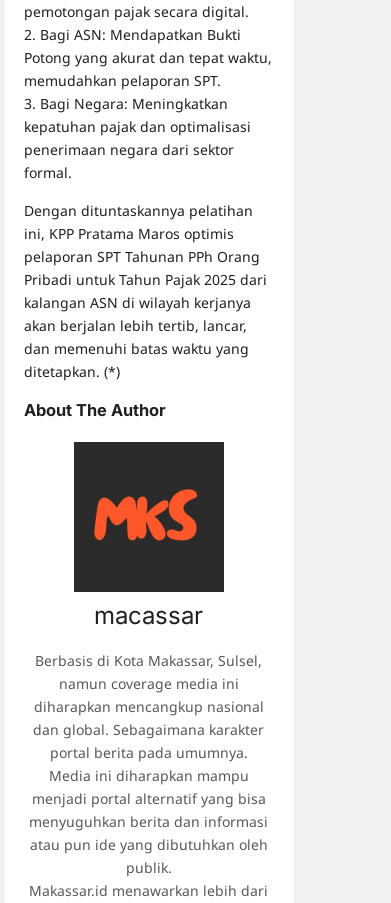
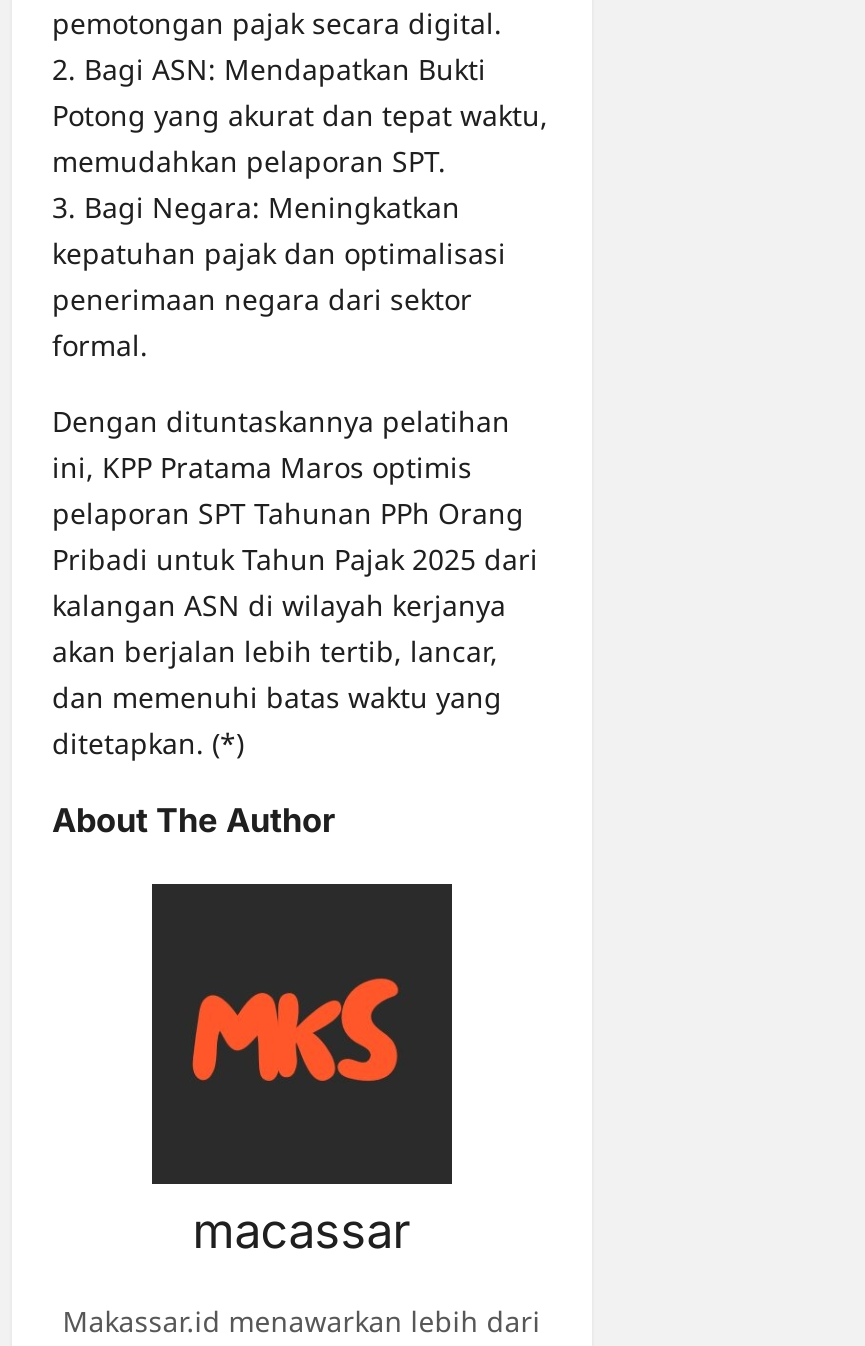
[29,651,268,877] Berbasis di Kota Makassar, Sulsel, | namun coverage media ini | diharapkan mencangkup nasional | dan global. Sebagaimana karakter | portal berita pada umumnya. | Media ini diharapkan mampu | menjadi portal alternatif yang bisa | menyuguhkan berita dan informasi | atau pun ide yang dibutuhkan oleh | publik. -> none

